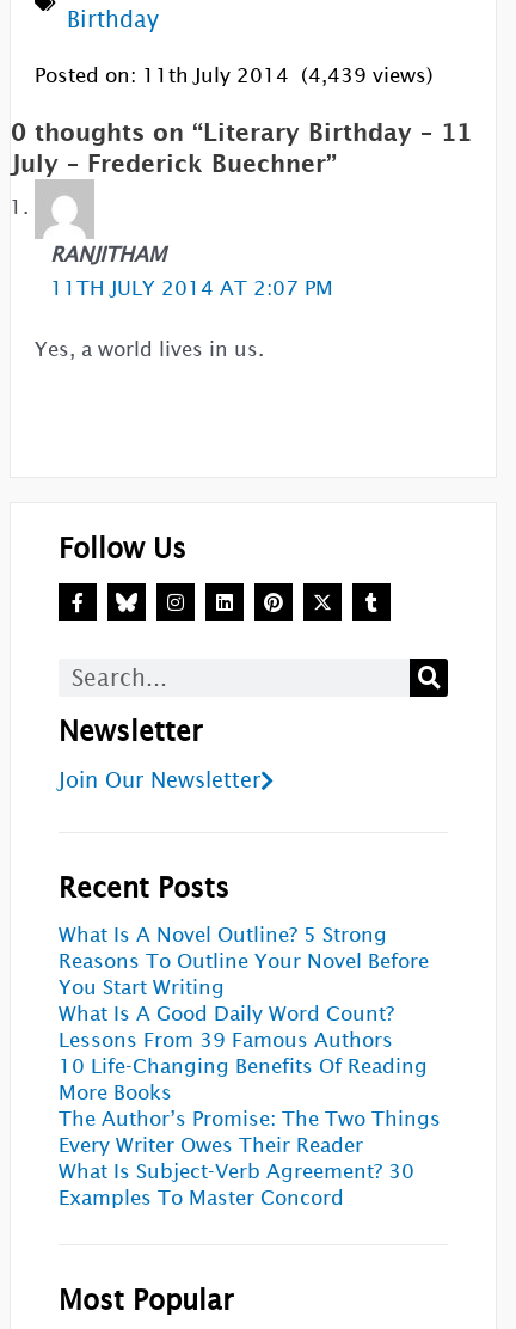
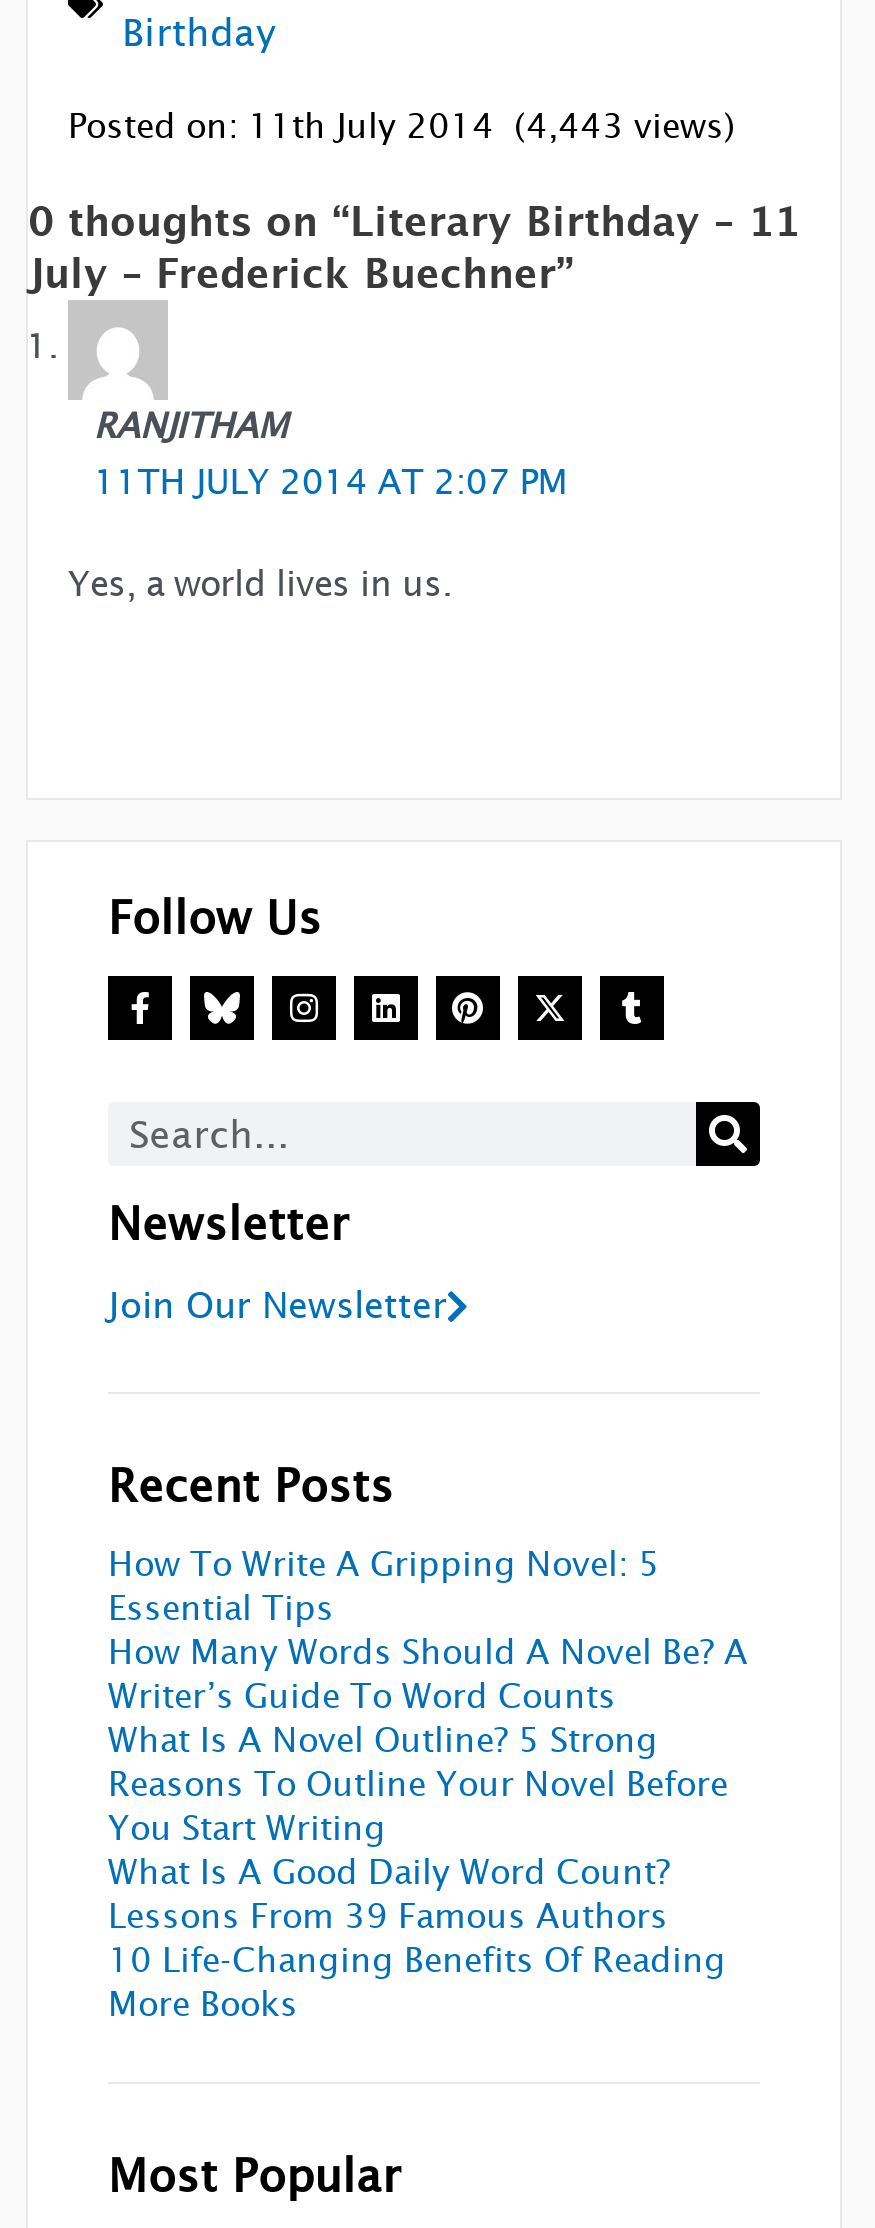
[35,64,434,87] Posted on: 11th July 2014 (4,439 views) -> [68,107,736,145] Posted on: 11th July 2014 (4,443 views)
none -> [108,1545,748,1715] How To Write A Gripping Novel: 5 | Essential Tips | How Many Words Should A Novel Be? A | Writer’s Guide To Word Counts
moved [59,923,429,1104] -> [108,1721,728,2023]: What Is A Novel Outline? 5 Strong | Reasons To Outline Your Novel Before | You Start Writing | What Is A Good Daily Word Count? | Lessons From 39 Famous Authors | 10 Life-Changing Benefits Of Reading | More Books
[59,1107,441,1209] The Author’s Promise: The Two Things | Every Writer Owes Their Reader | What Is Subject-Verb Agreement? 30 | Examples To Master Concord -> none

